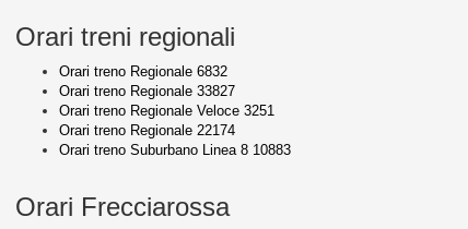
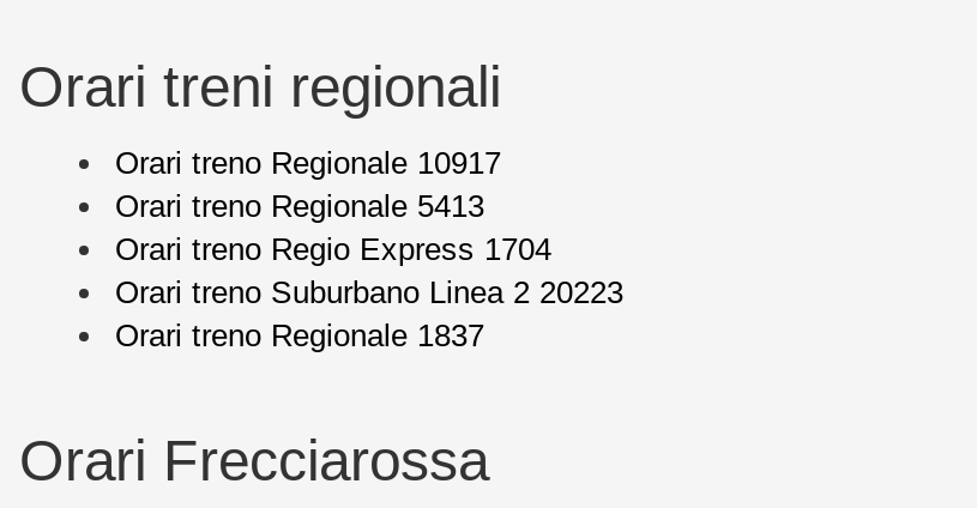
[59,63,291,158] Orari treno Regionale 6832 | Orari treno Regionale 33827 | Orari treno Regionale Veloce 3251 | Orari treno Regionale 22174 | Orari treno Suburbano Linea 8 10883 -> [115,144,623,352] Orari treno Regionale 10917 | Orari treno Regionale 5413 | Orari treno Regio Express 1704 | Orari treno Suburbano Linea 2 20223 | Orari treno Regionale 1837

